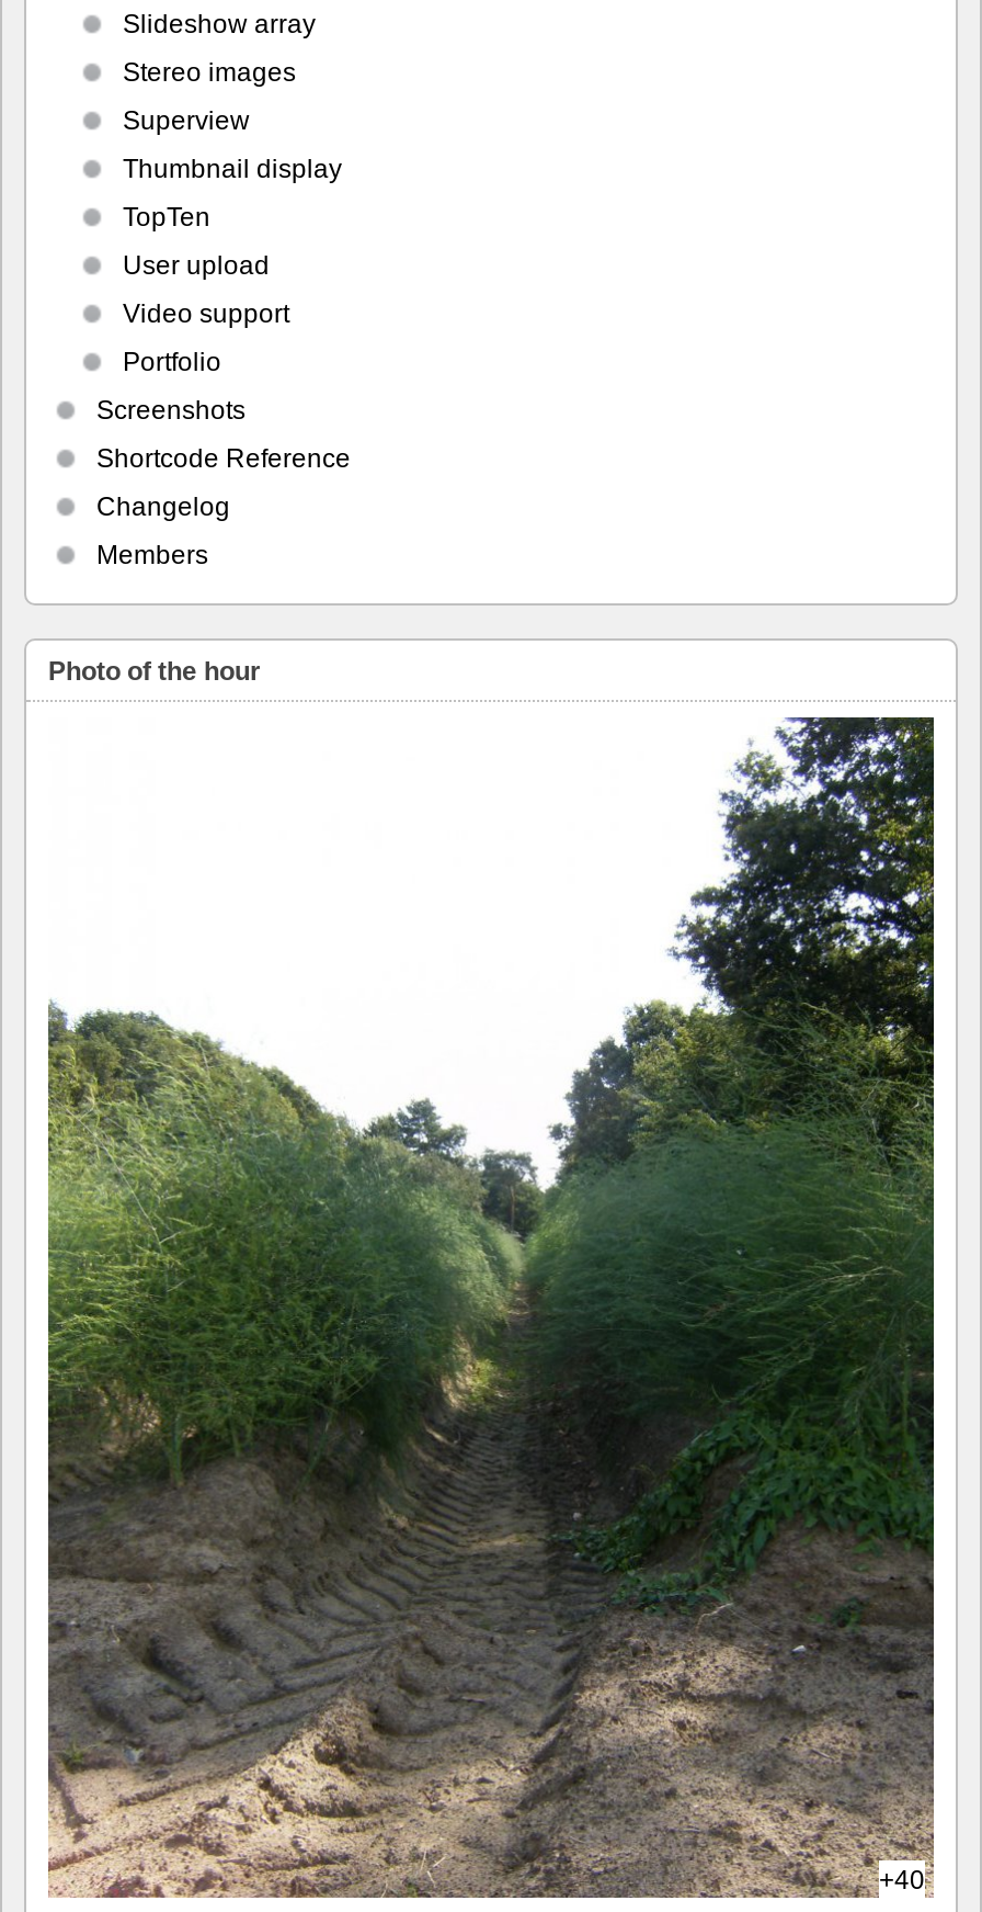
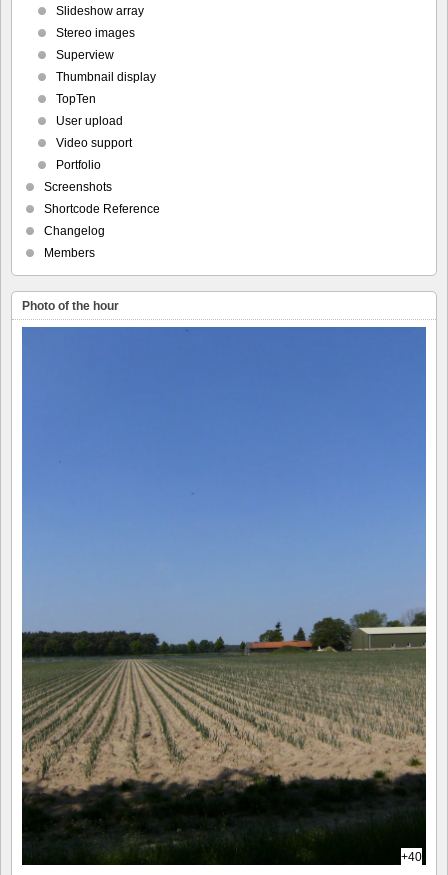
[46,715,936,1900] [image] -> [21,326,427,866] [image]

